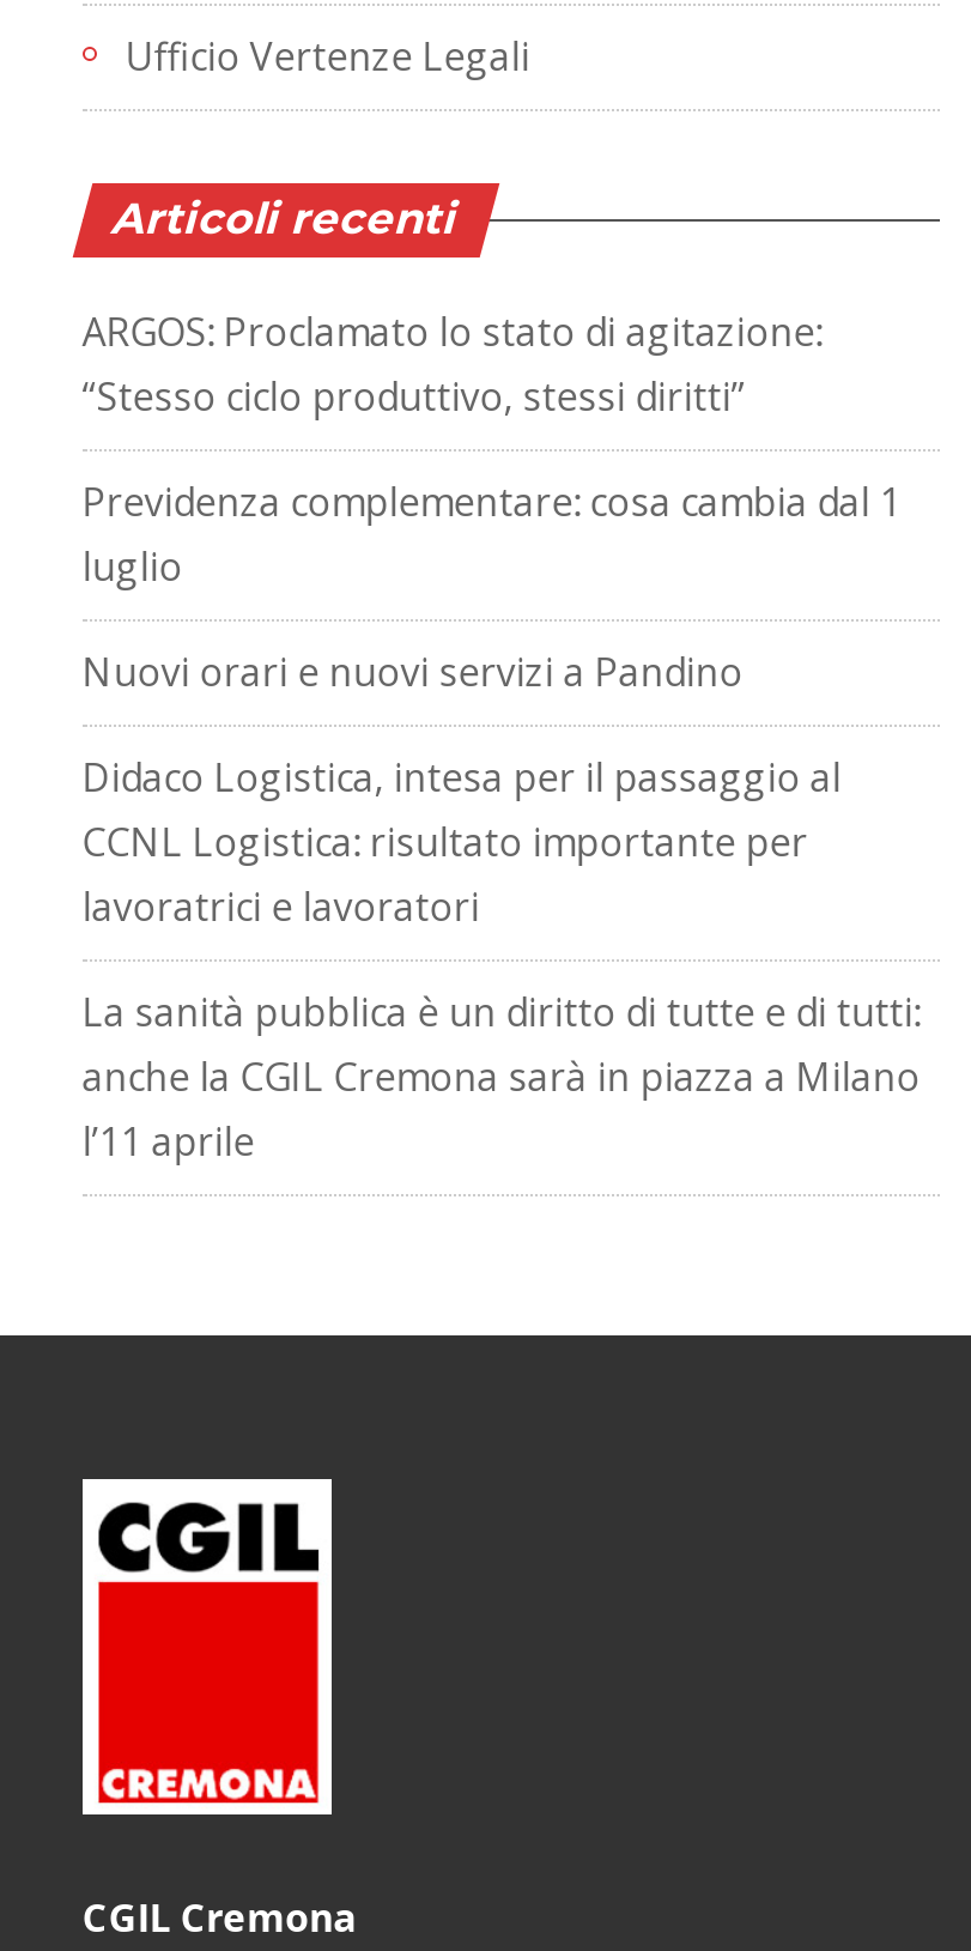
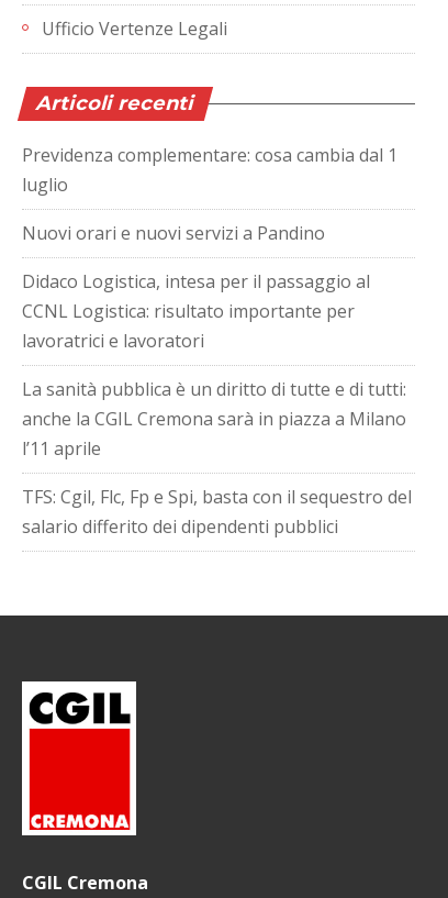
[82,306,822,424] ARGOS: Proclamato lo stato di agitazione: | “Stesso ciclo produttivo, stessi diritti” -> none
moved [82,476,920,1169] -> [22,143,406,461]: Previdenza complementare: cosa cambia dal 1 | luglio | Nuovi orari e nuovi servizi a Pandino | ... | anche la CGIL Cremona sarà in piazza a Milano | l’11 aprile
none -> [22,485,412,539] TFS: Cgil, Flc, Fp e Spi, basta con il sequestro del | salario differito dei dipendenti pubblici

